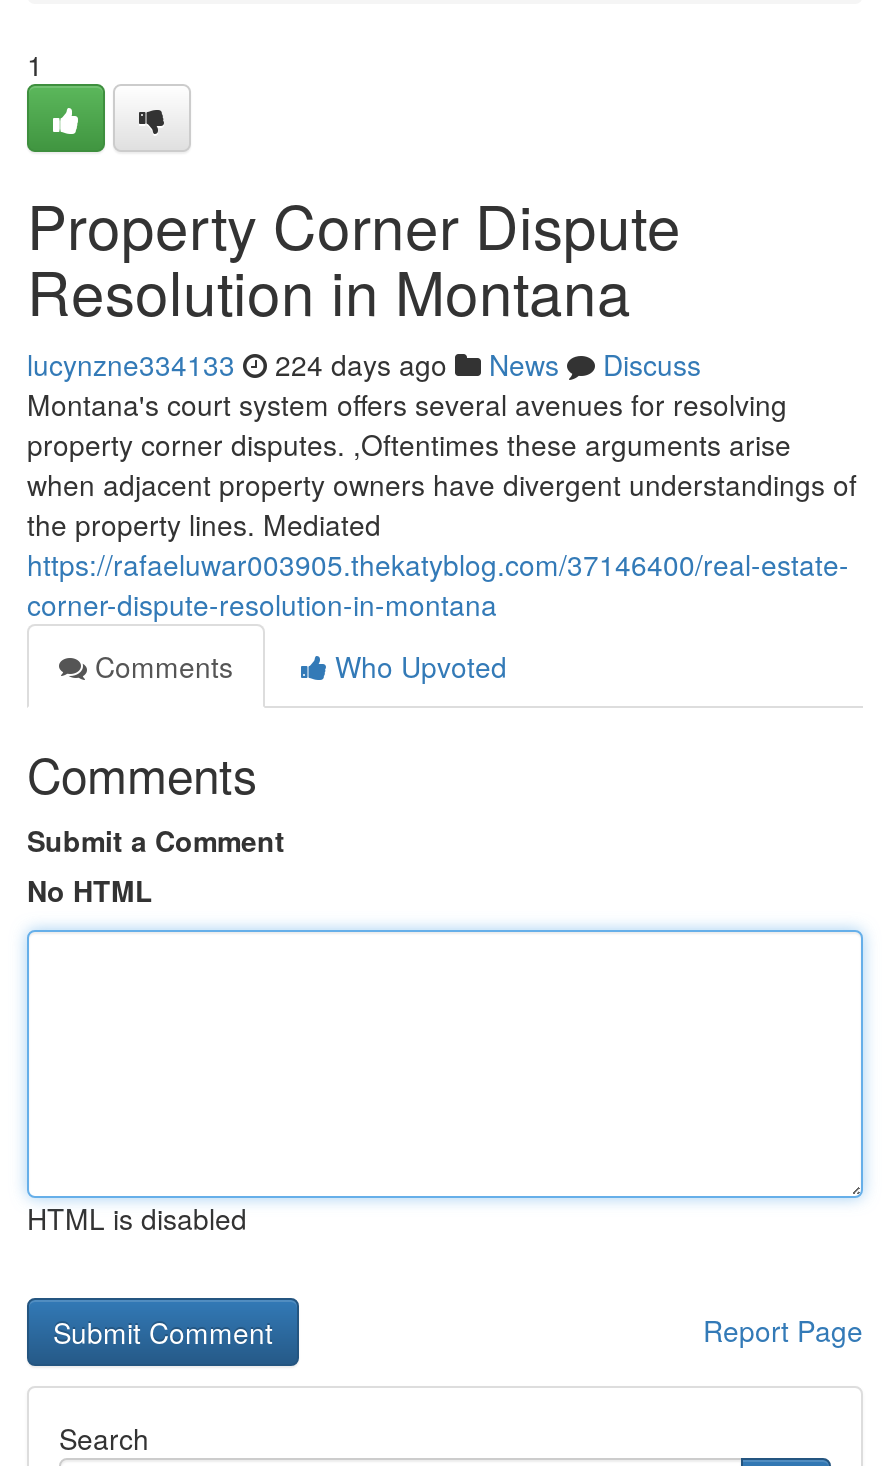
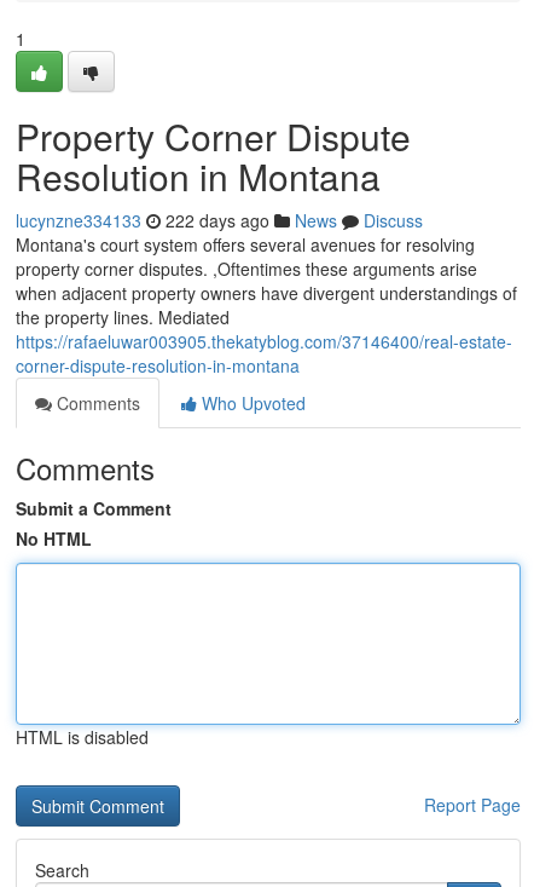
[27,344,701,384] lucynzne334133 224 days ago News Discuss -> [16,208,423,232] lucynzne334133 222 days ago News Discuss

